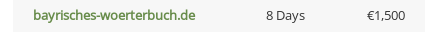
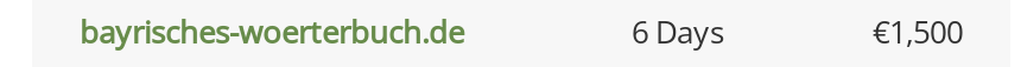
[265,6,304,24] 8 Days -> [632,11,724,53] 6 Days

